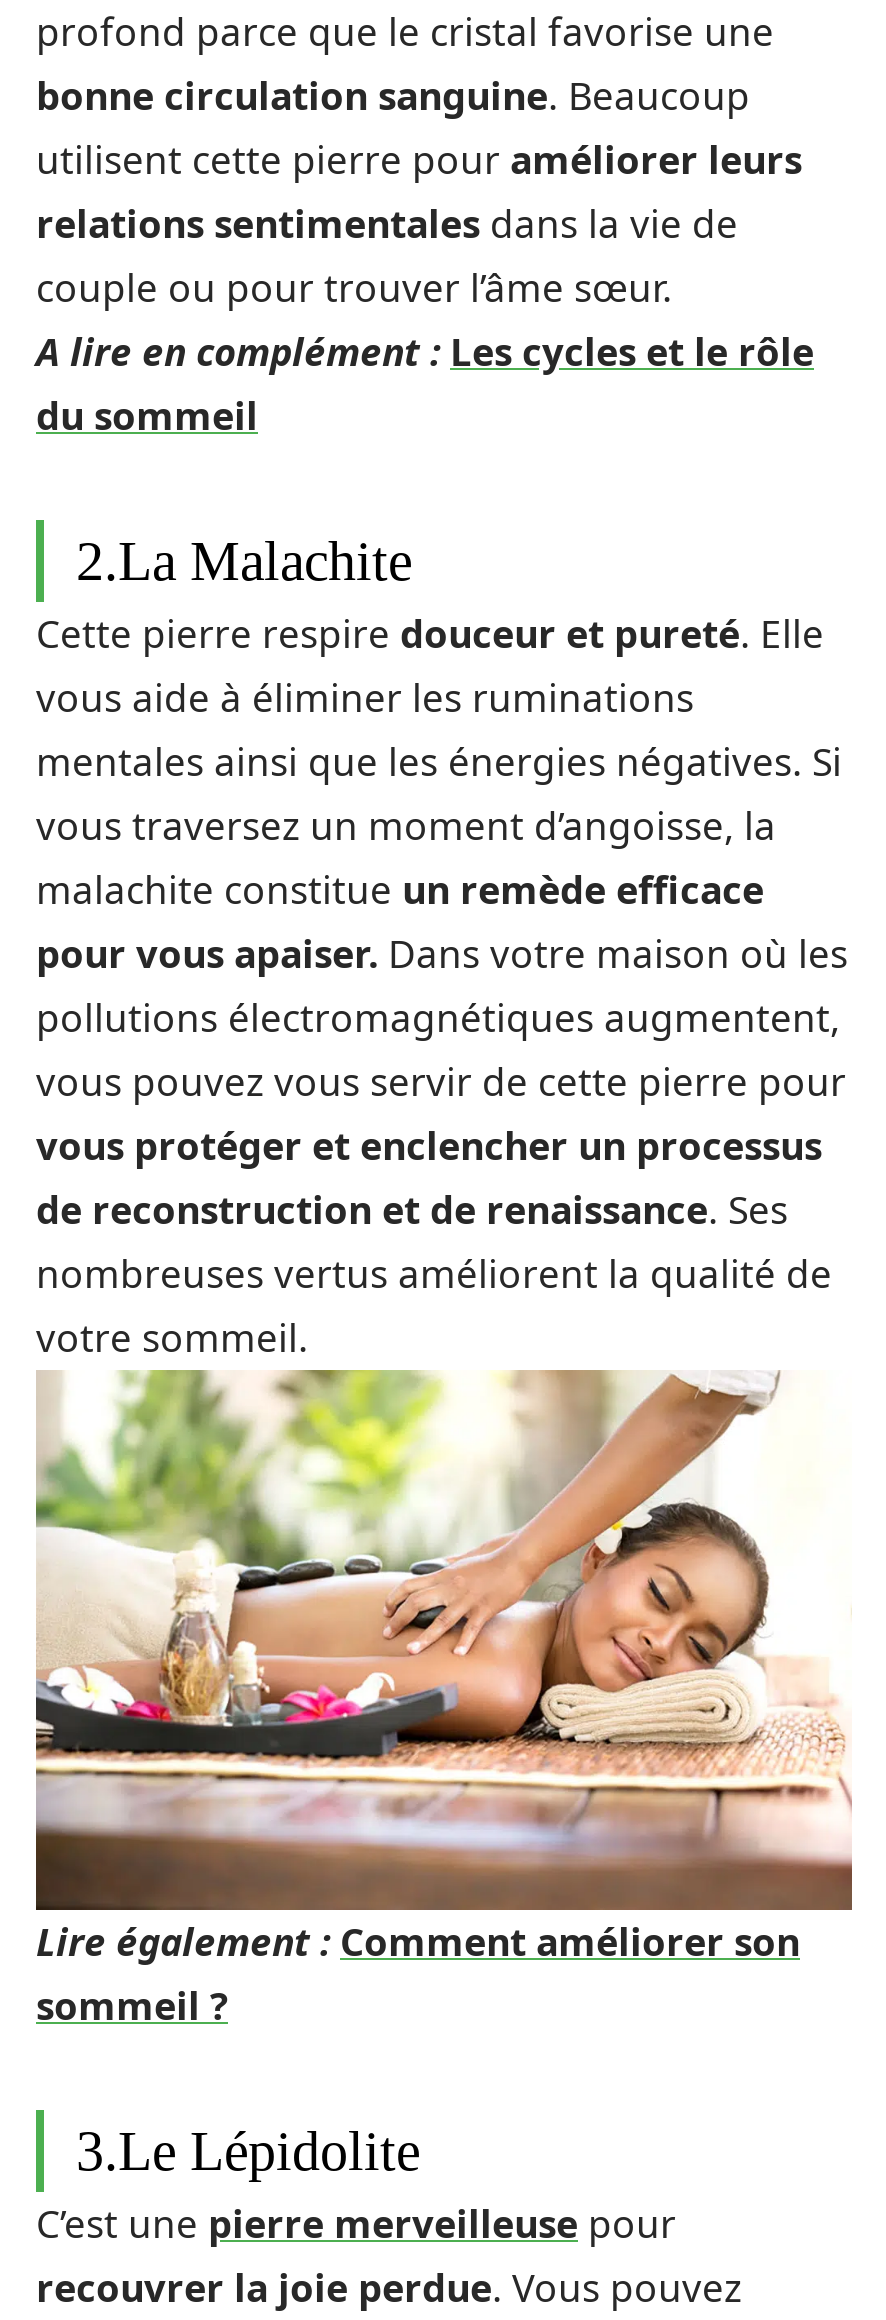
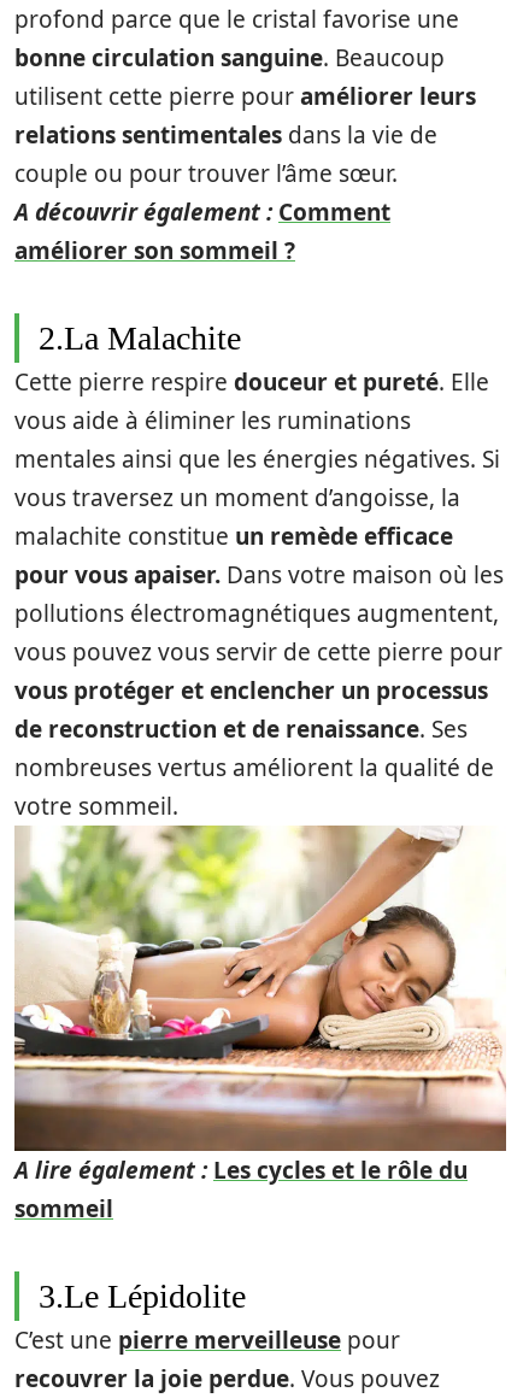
[36,326,814,442] A lire en complément : Les cycles et le rôle | du sommeil -> [14,196,390,266] A découvrir également : Comment | améliorer son sommeil ?
[36,1916,800,2032] Lire également : Comment améliorer son | sommeil ? -> [14,1154,468,1224] A lire également : Les cycles et le rôle du | sommeil

